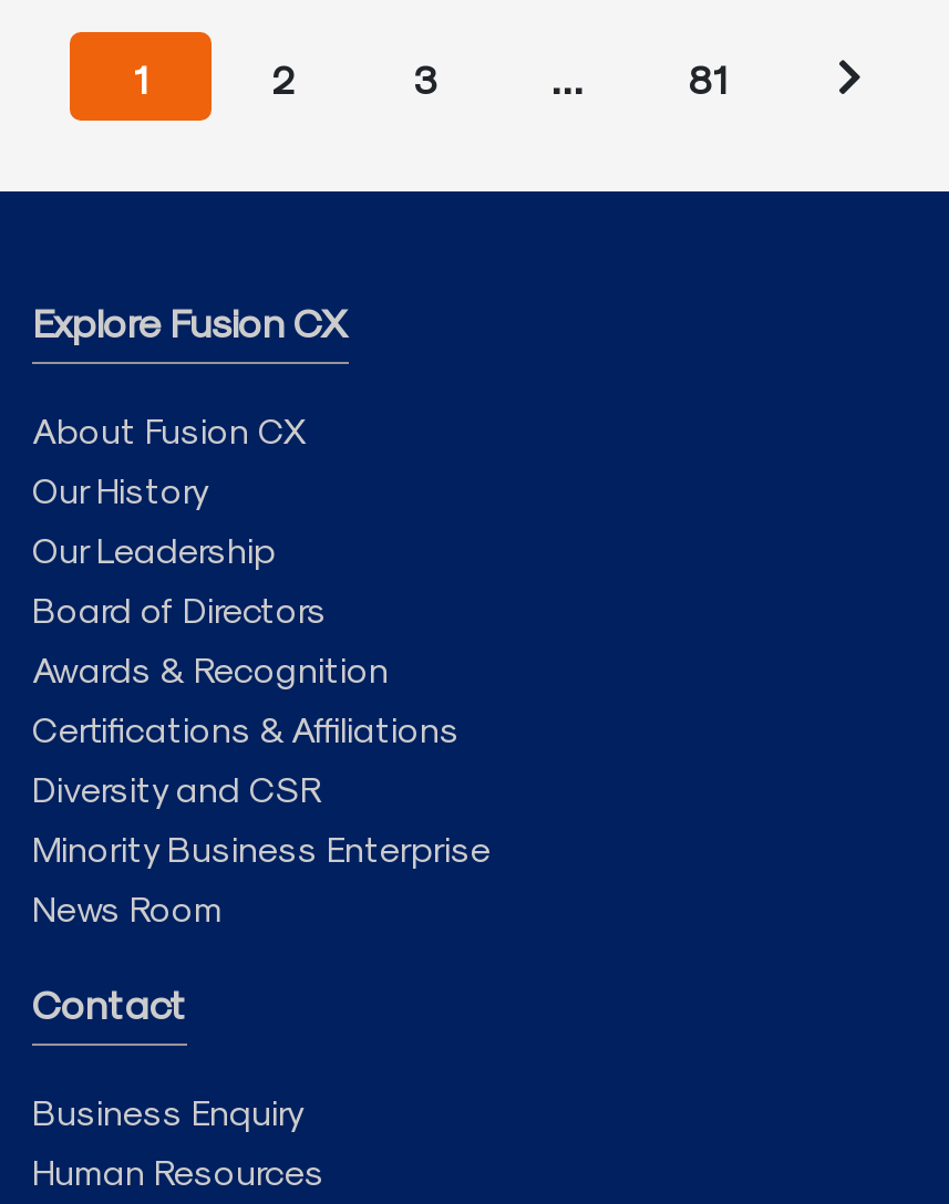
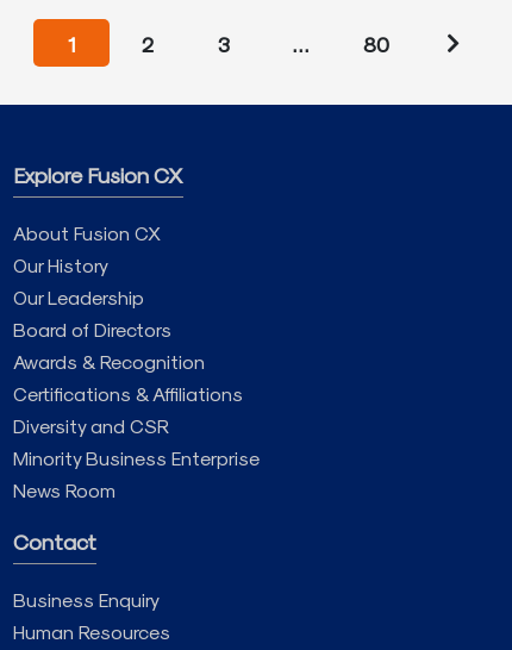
[688,54,728,100] 81 -> [363,31,389,56] 80

